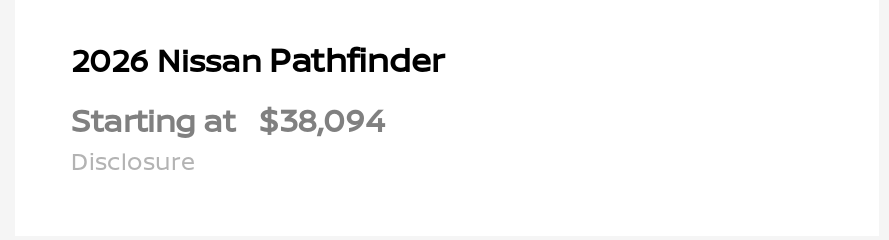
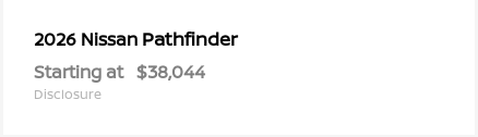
[71,97,385,141] Starting at $38,094 -> [34,59,205,83] Starting at $38,044

